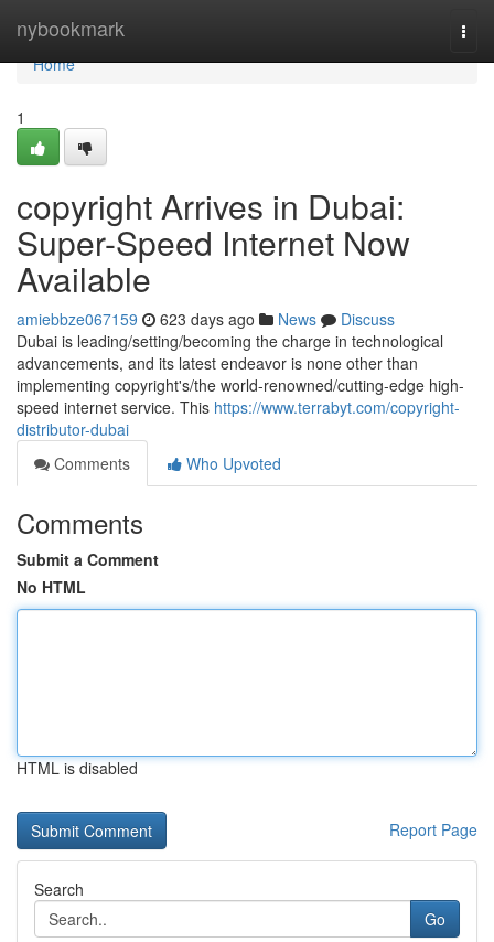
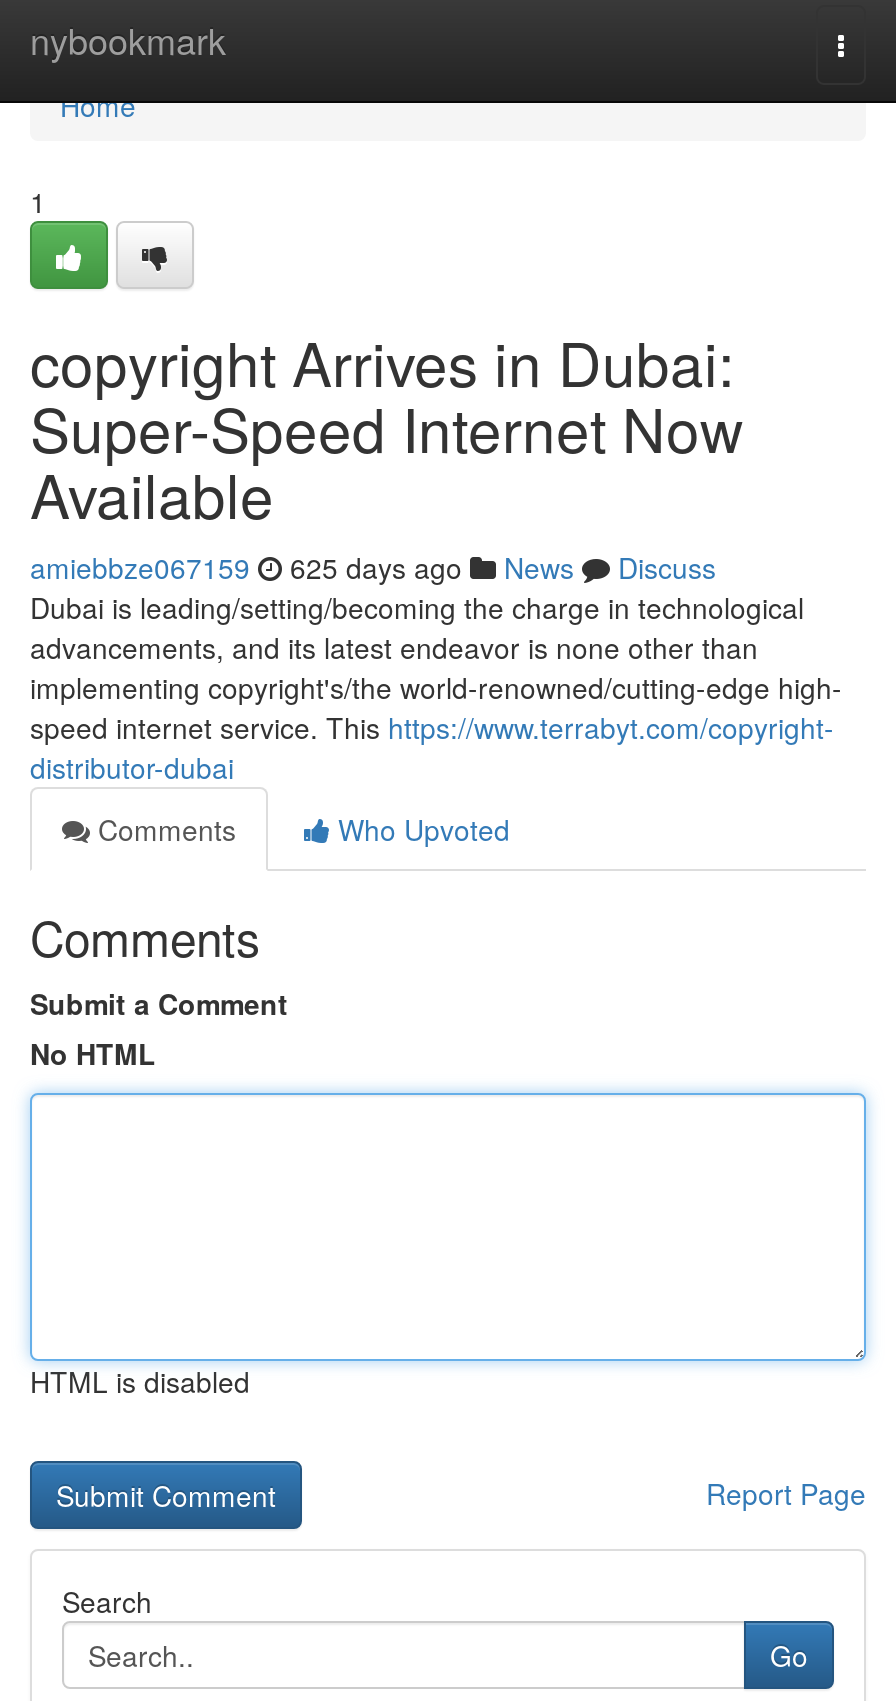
[17,308,395,330] amiebbze067159 623 days ago News Discuss -> [30,547,716,587] amiebbze067159 625 days ago News Discuss

